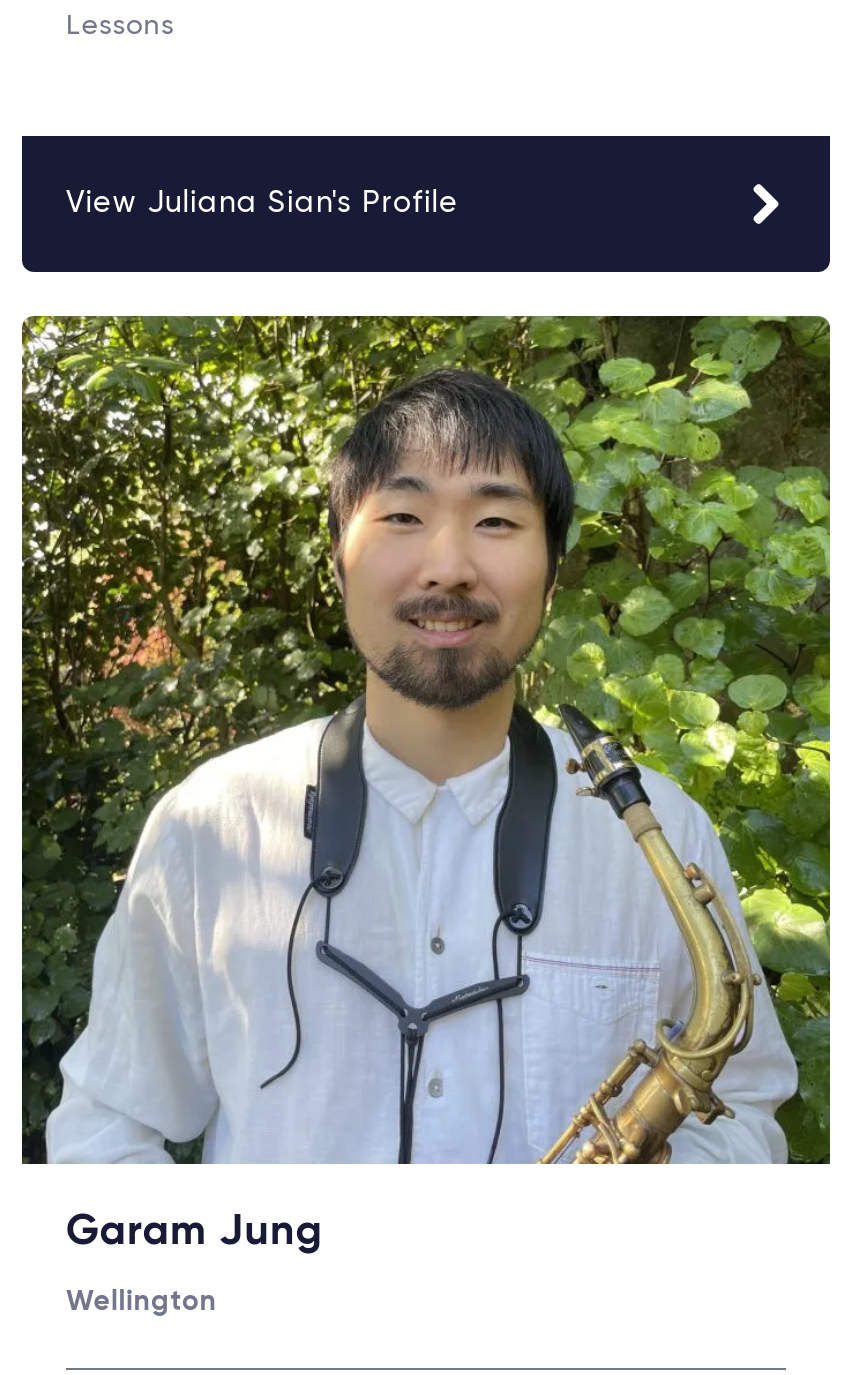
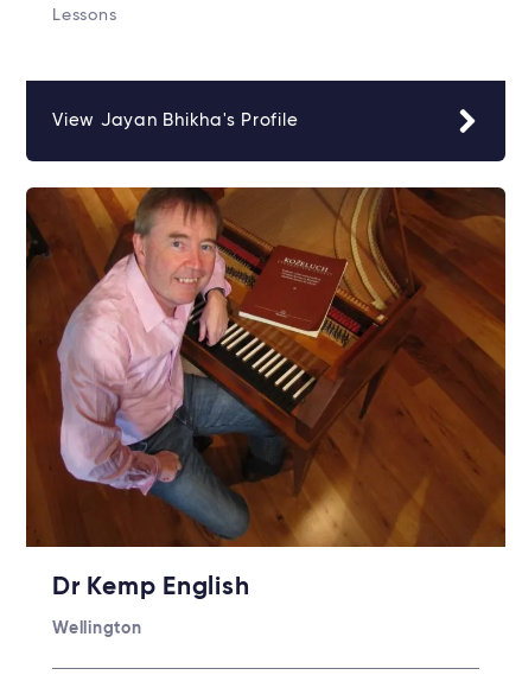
[66,187,458,217] View Juliana Sian's Profile -> [52,111,298,129] View Jayan Bhikha's Profile
[20,314,832,1254] [image] | Garam Jung -> [26,186,507,600] [image] | Dr Kemp English

